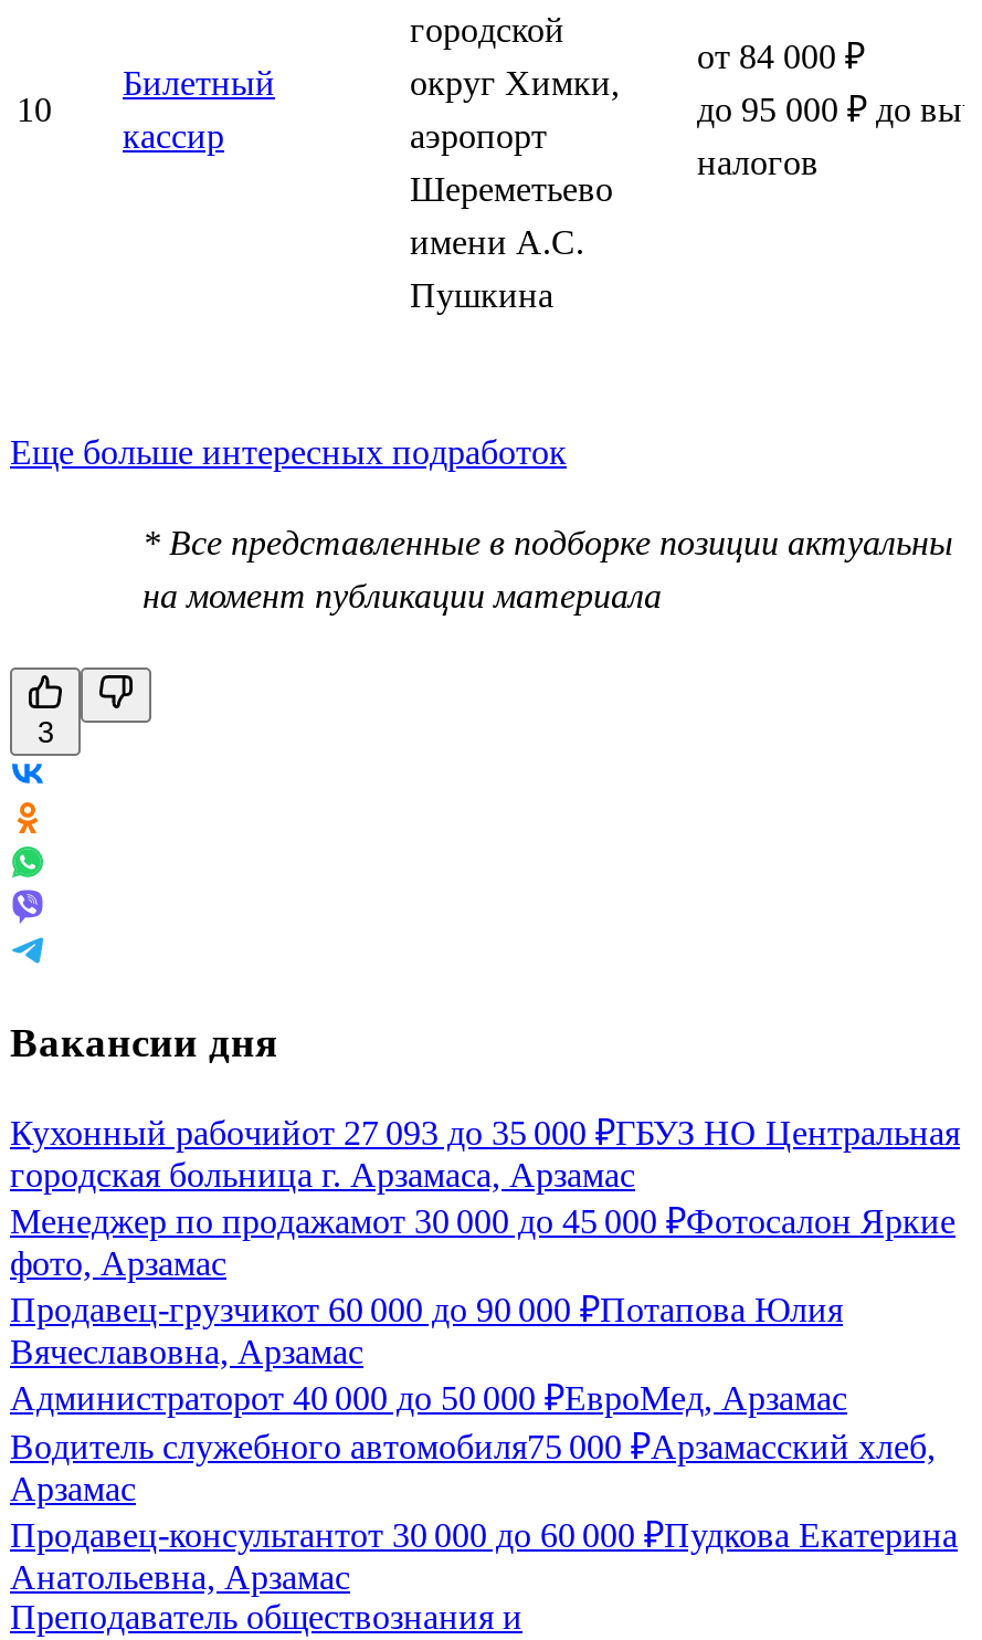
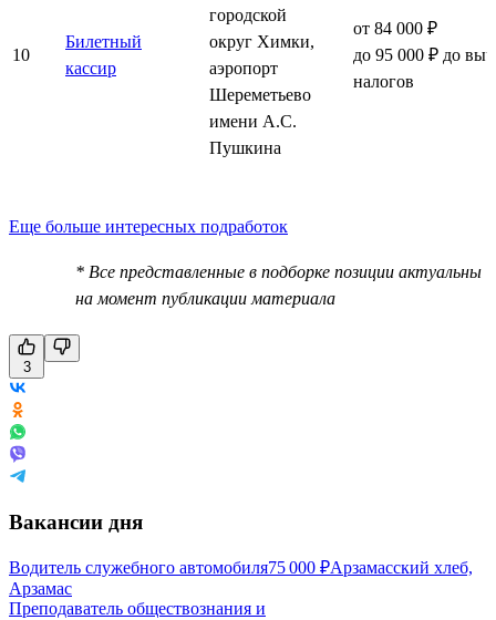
[10,1115,960,1417] Кухонный рабочийот 27 093 до 35 000 ₽ГБУЗ НО Центральная | городская больница г. Арзамаса, Арзамас | Менеджер по продажамот 30 000 до 45 000 ₽Фотосалон Яркие | фото, Арзамас | Продавец-грузчикот 60 000 до 90 000 ₽Потапова Юлия | Вячеславовна, Арзамас | Администраторот 40 000 до 50 000 ₽ЕвроМед, Арзамас -> none
[10,1517,958,1596] Продавец-консультантот 30 000 до 60 000 ₽Пудкова Екатерина | Анатольевна, Арзамас -> none

